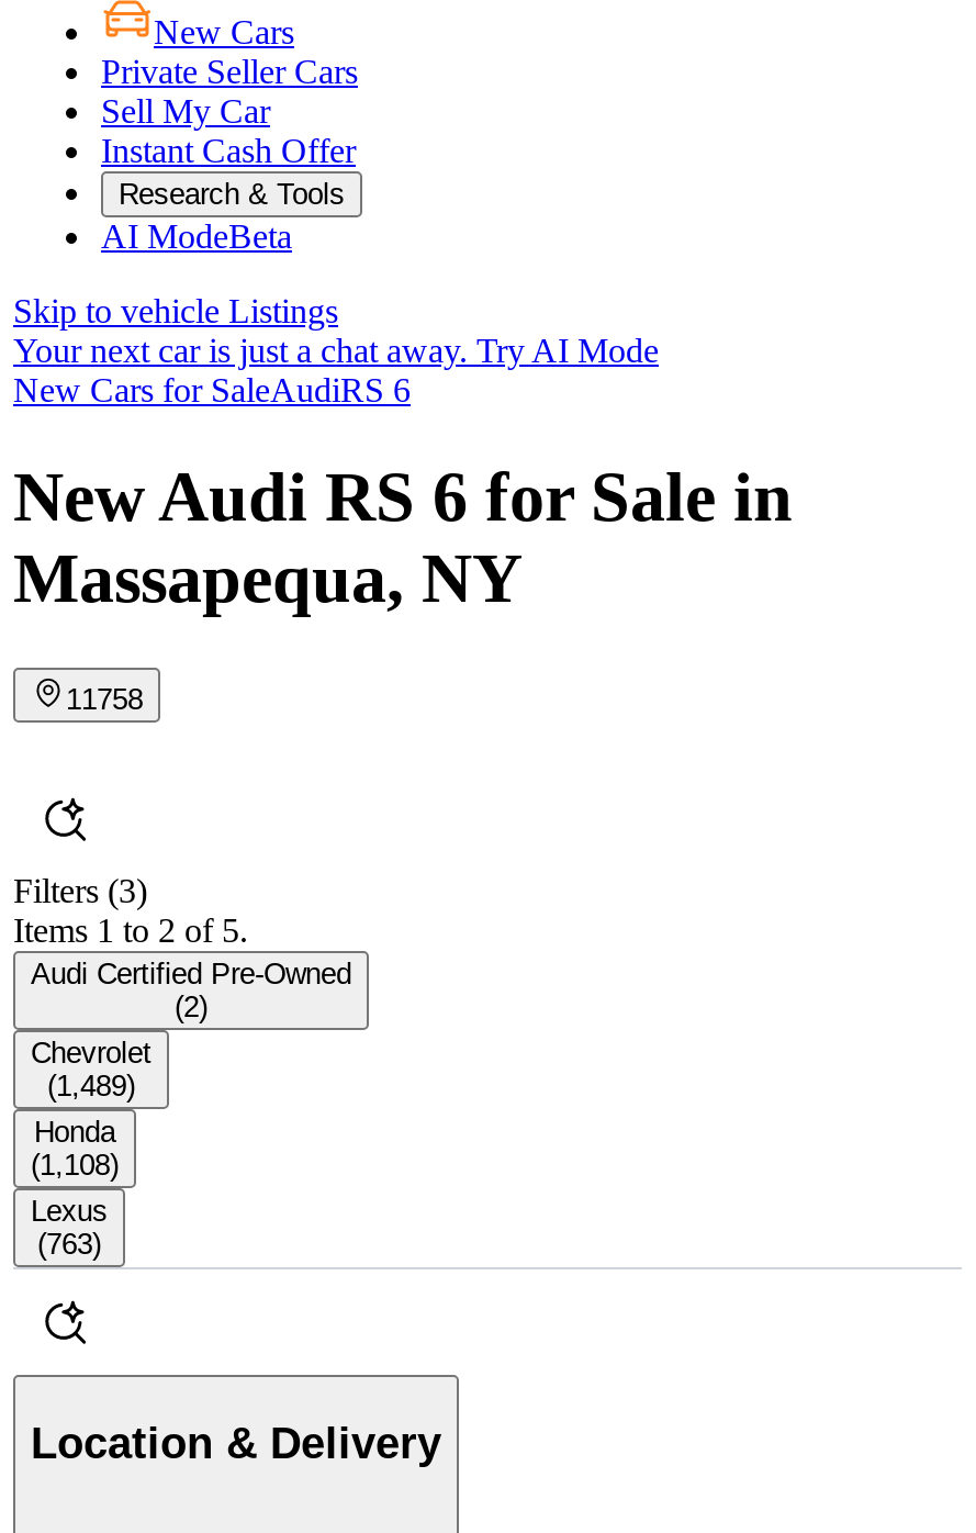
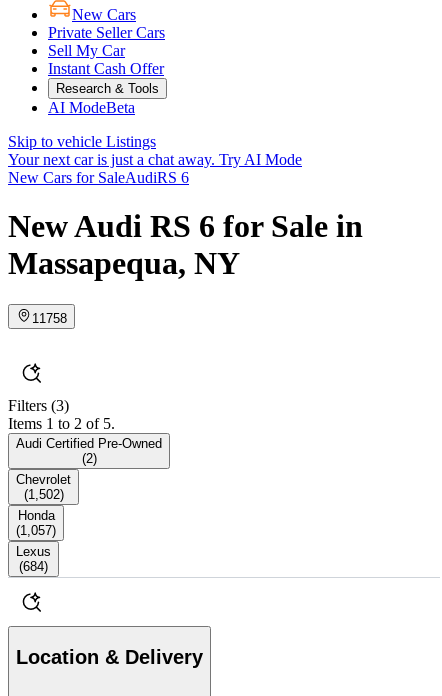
[47,1069,135,1102] (1,489) -> [23,487,63,502] (1,502)
[31,1148,119,1181] (1,108) -> [16,523,56,538] (1,057)
[37,1227,101,1260] (763) -> [19,559,48,574] (684)

